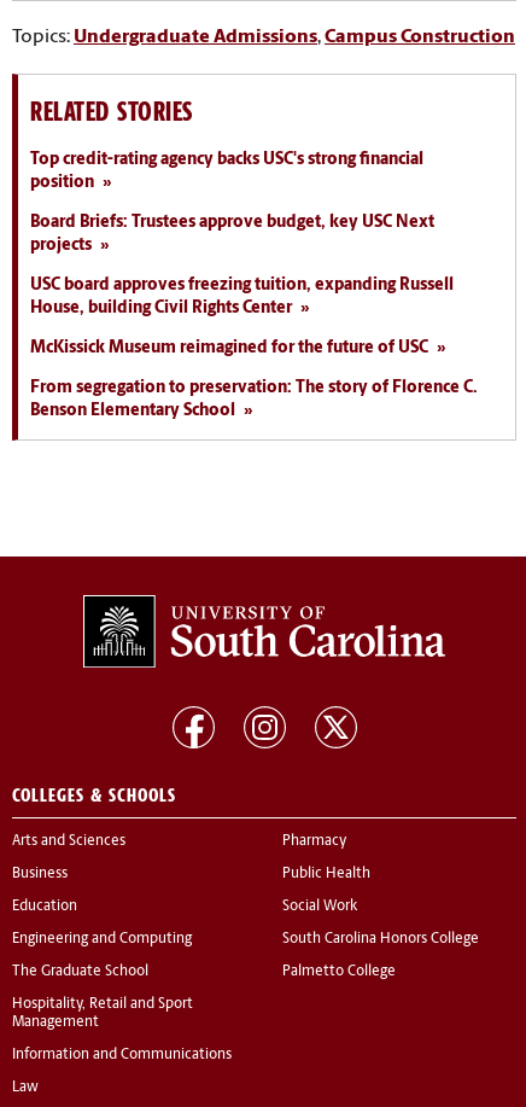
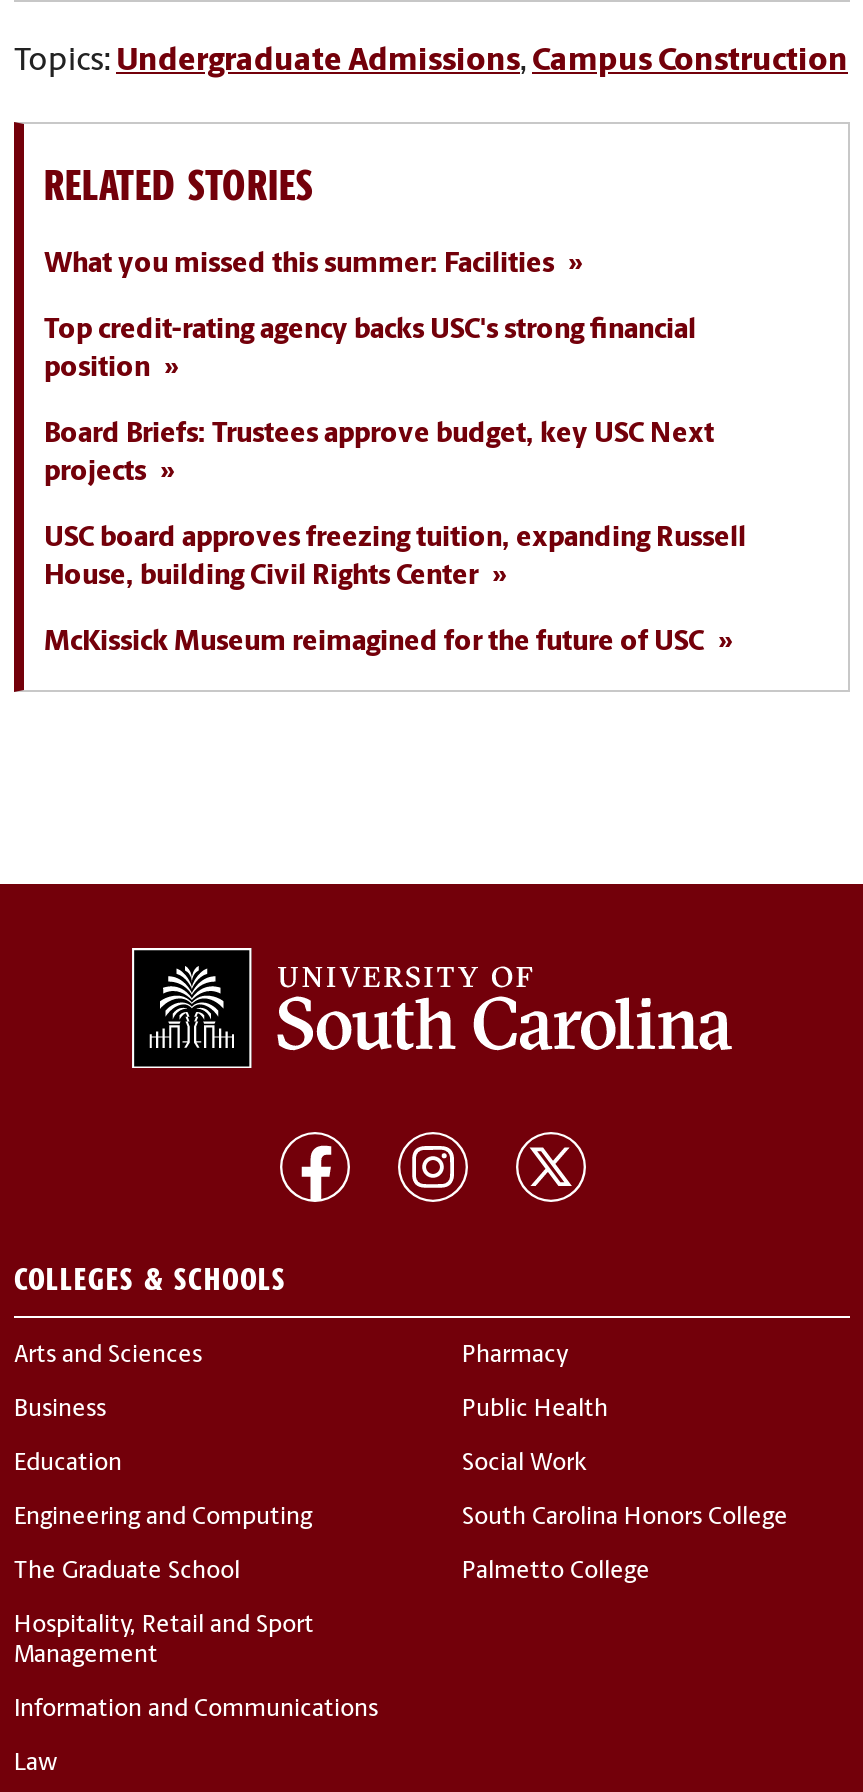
none -> [44,250,554,280] What you missed this summer: Facilities
moved [30,151,454,358] -> [44,316,746,658]: Top credit-rating agency backs USC's strong financial | position | Board Briefs: Trustees approve budget, key USC Next | projects | USC board approves freezing tuition, expanding Russell | House, building Civil Rights Center | McKissick Museum reimagined for the future of USC
[30,379,478,420] From segregation to preservation: The story of Florence C. | Benson Elementary School -> none

